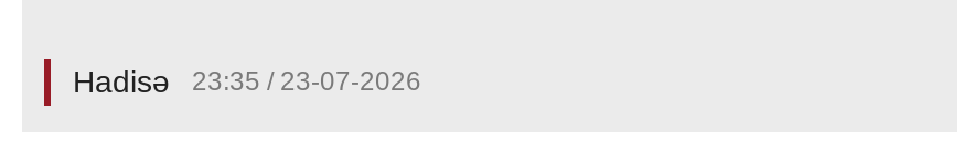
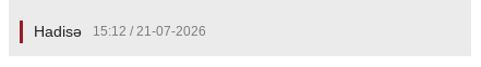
[73,63,421,99] Hadisə 23:35 / 23-07-2026 -> [34,22,206,40] Hadisə 15:12 / 21-07-2026

